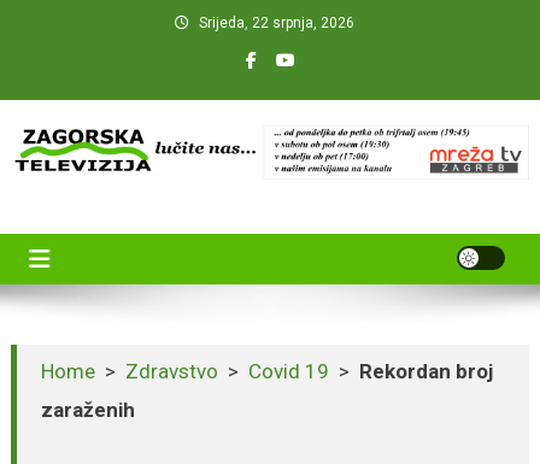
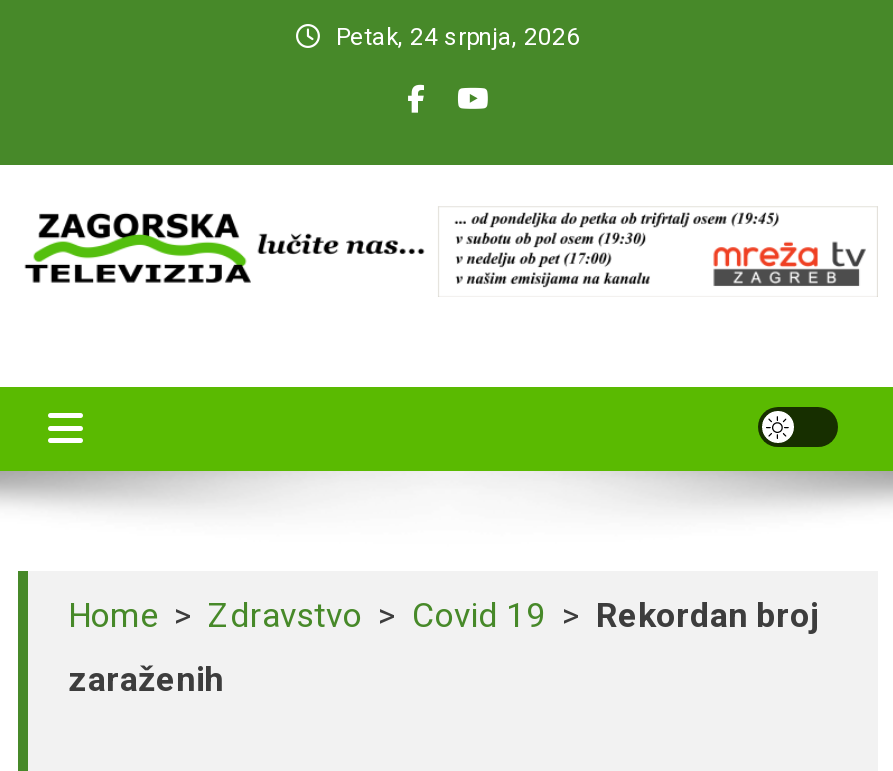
[198,14,354,31] Srijeda, 22 srpnja, 2026 -> [336,23,580,51] Petak, 24 srpnja, 2026

